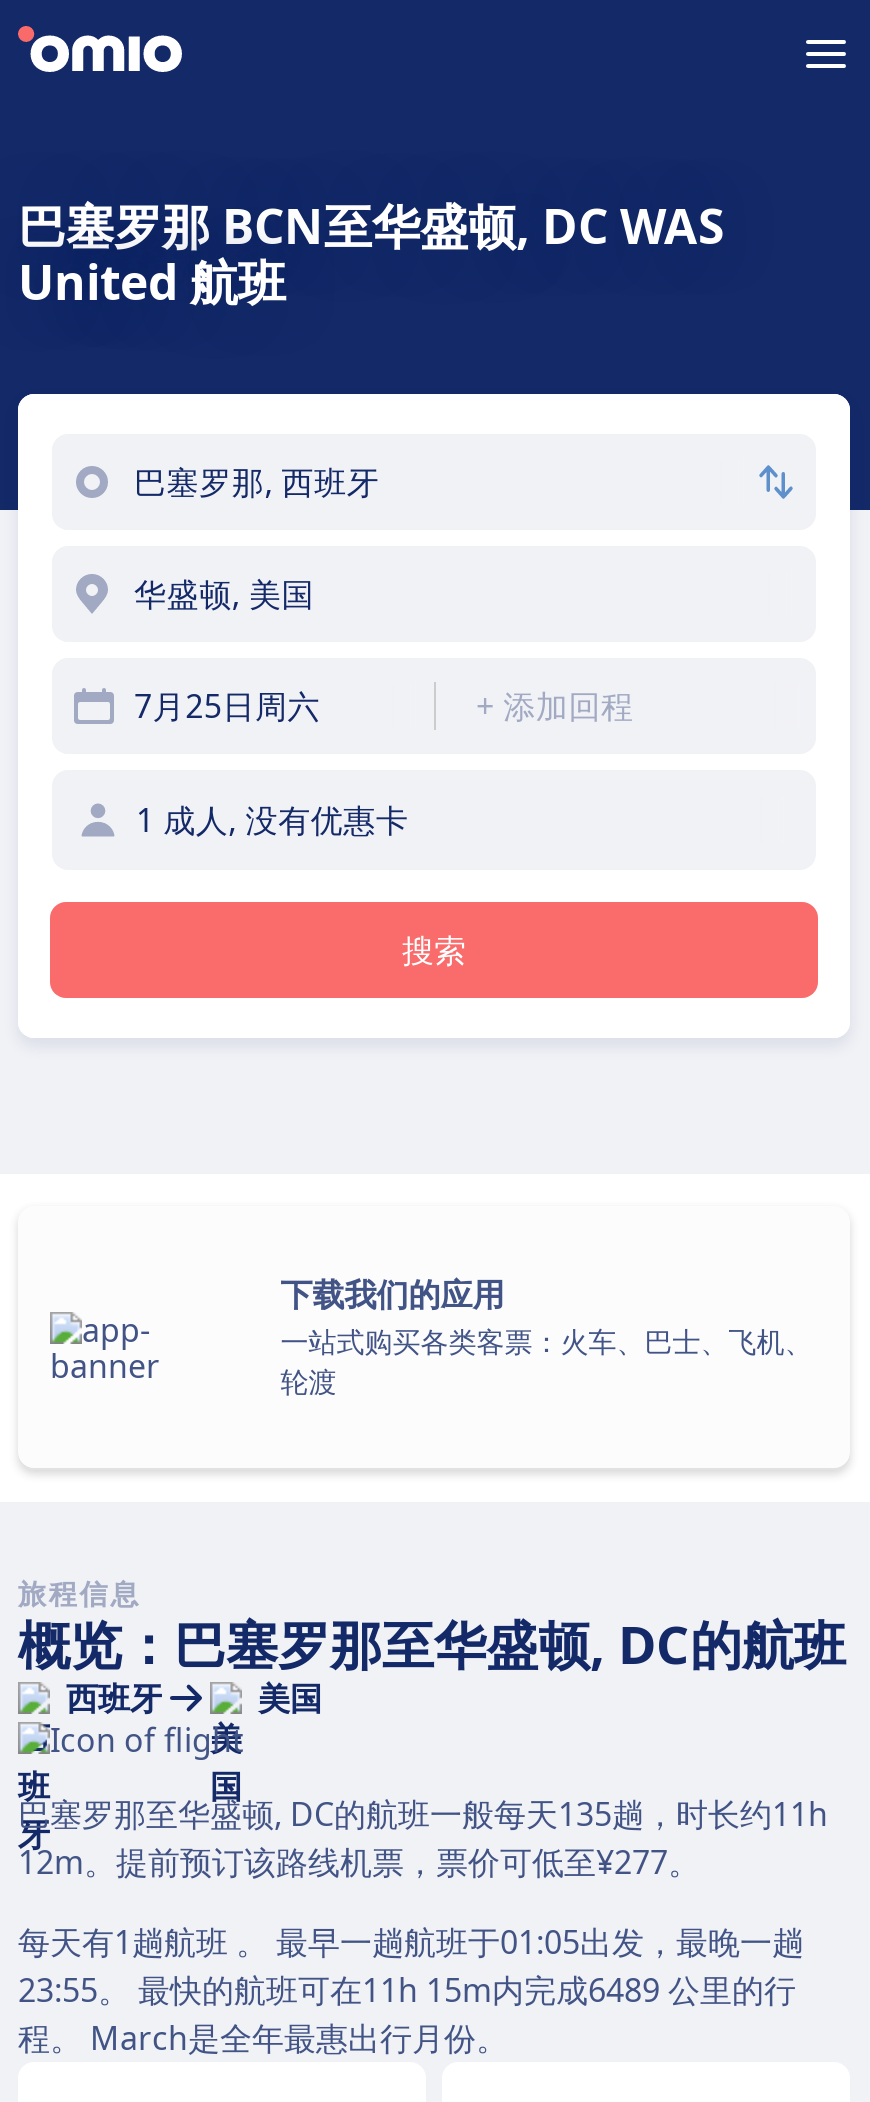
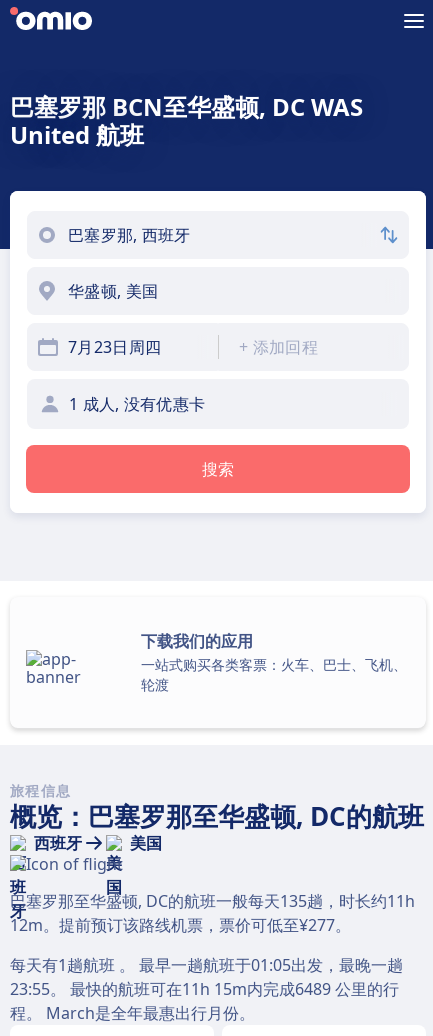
[134,684,320,728] 7月25日周六 -> [68,336,161,358] 7月23日周四

